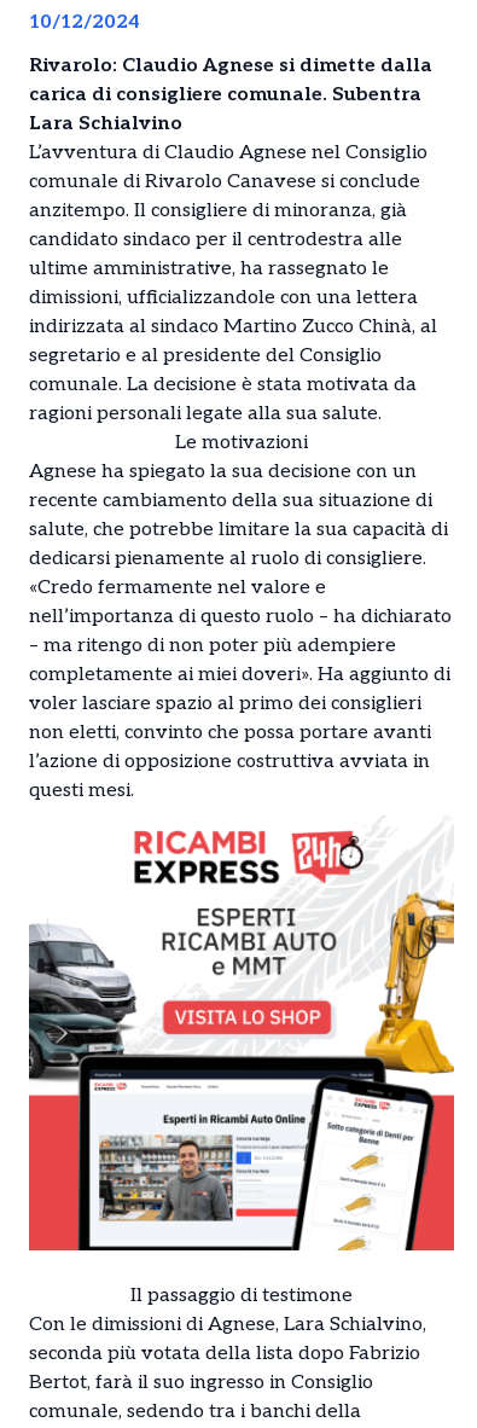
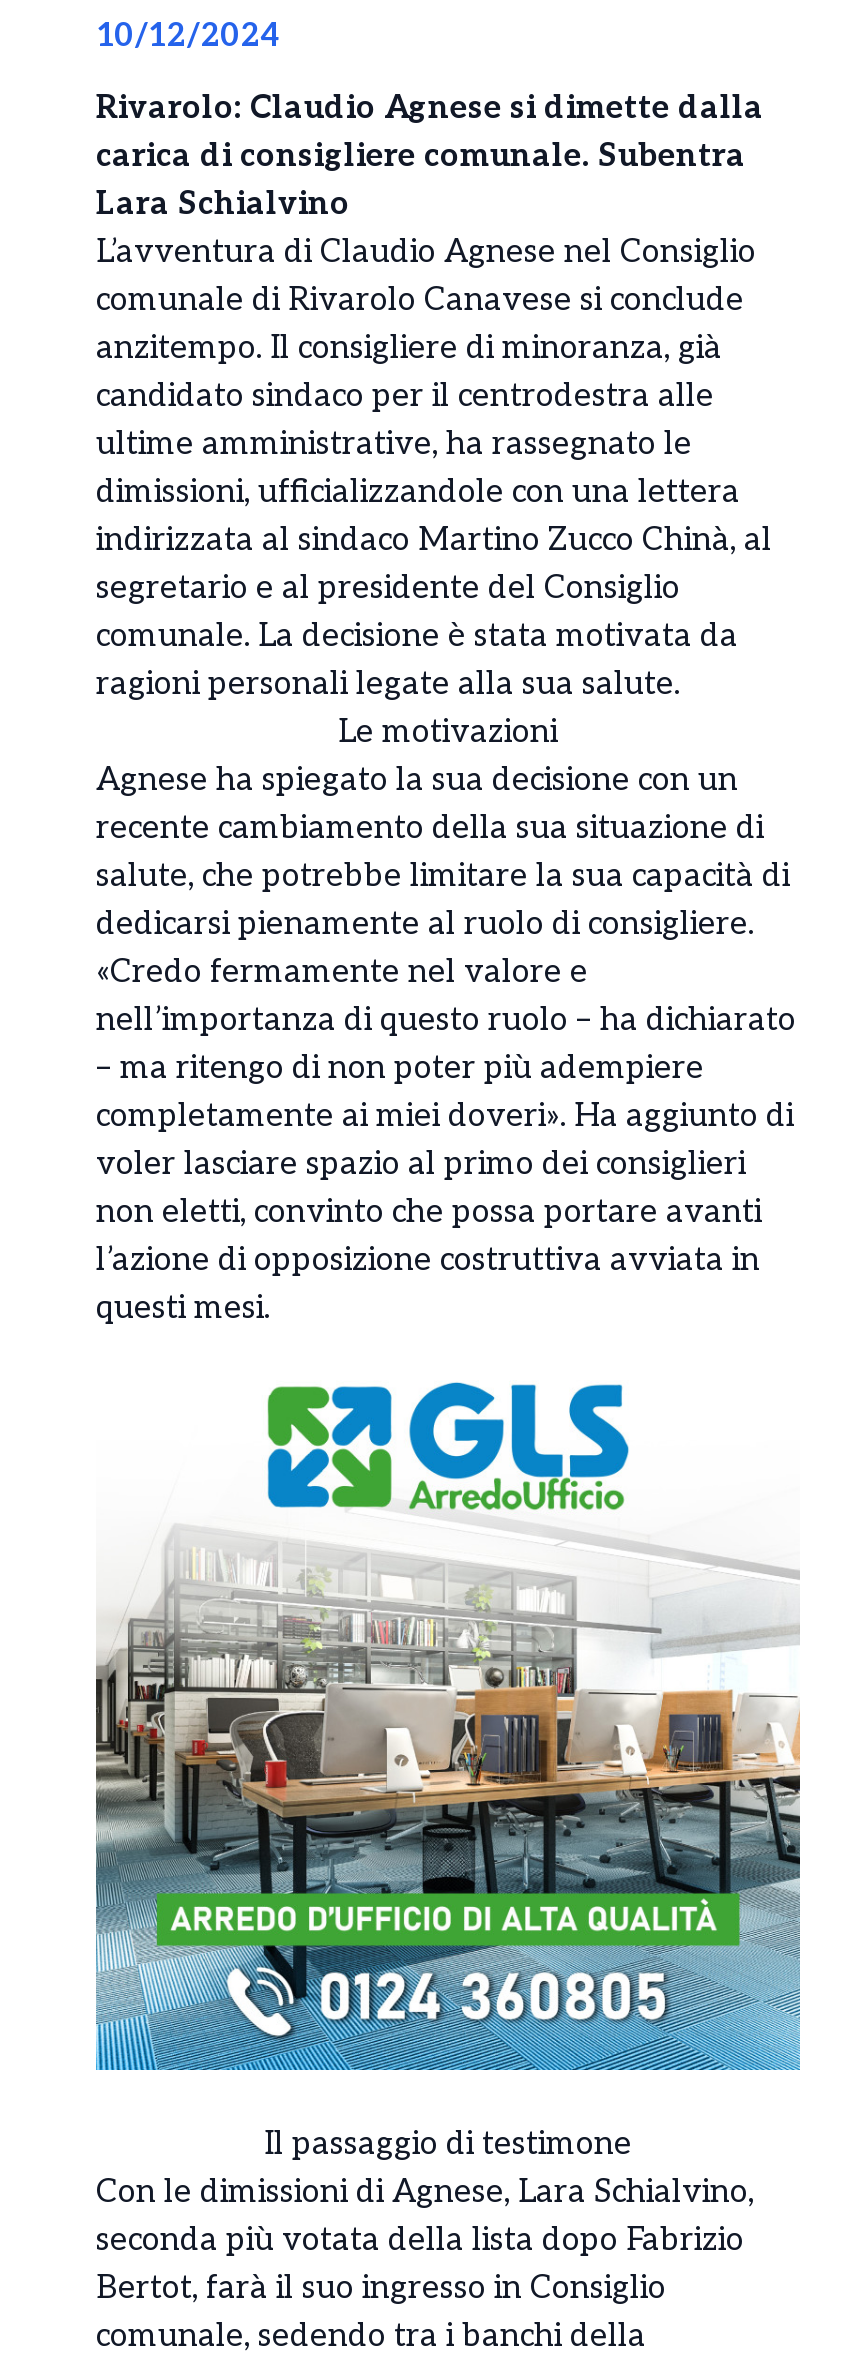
[28,830,455,1252] [image] -> [94,1376,802,2072] [image]

